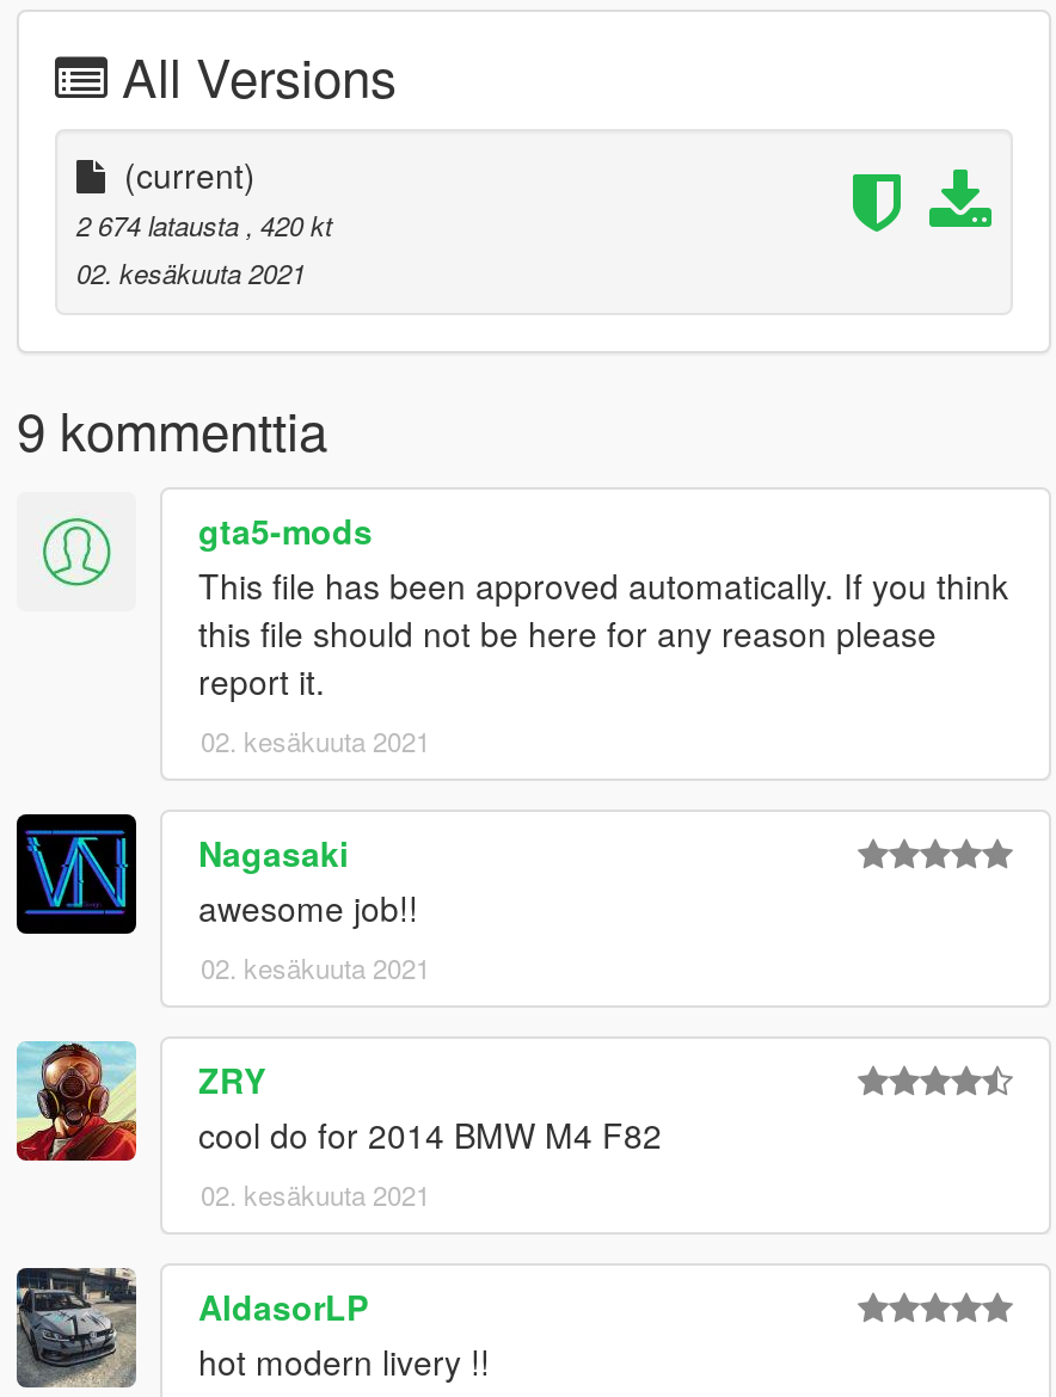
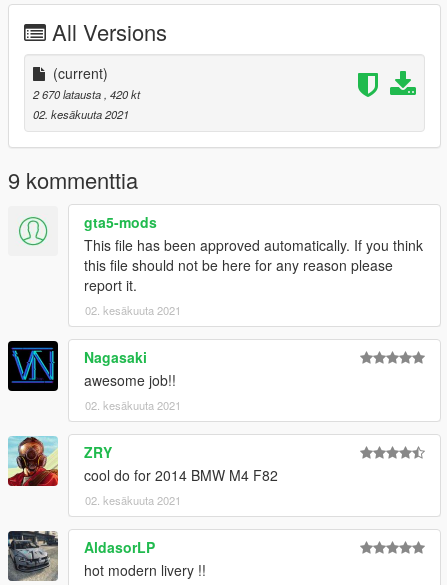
[76,205,332,243] 2 674 latausta, 420 kt -> [33,86,140,102] 2 670 latausta, 420 kt

